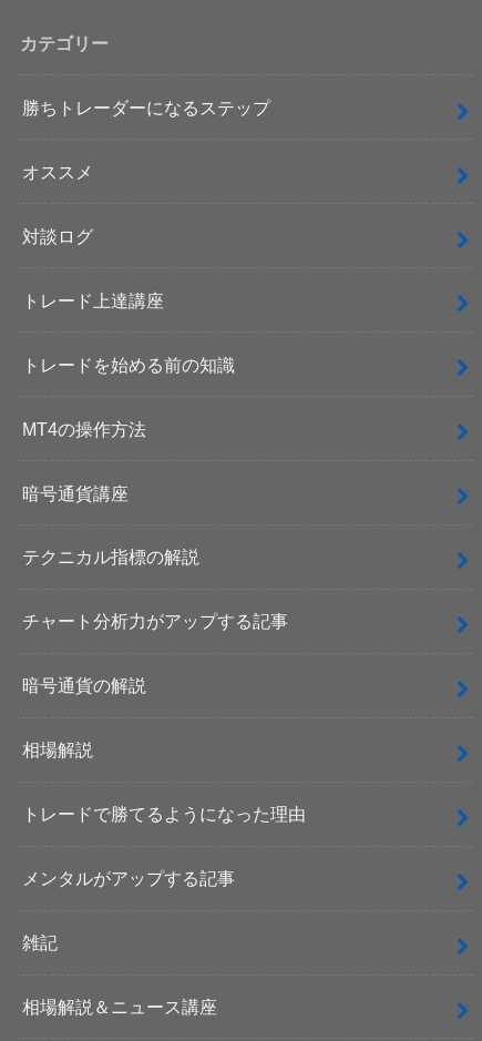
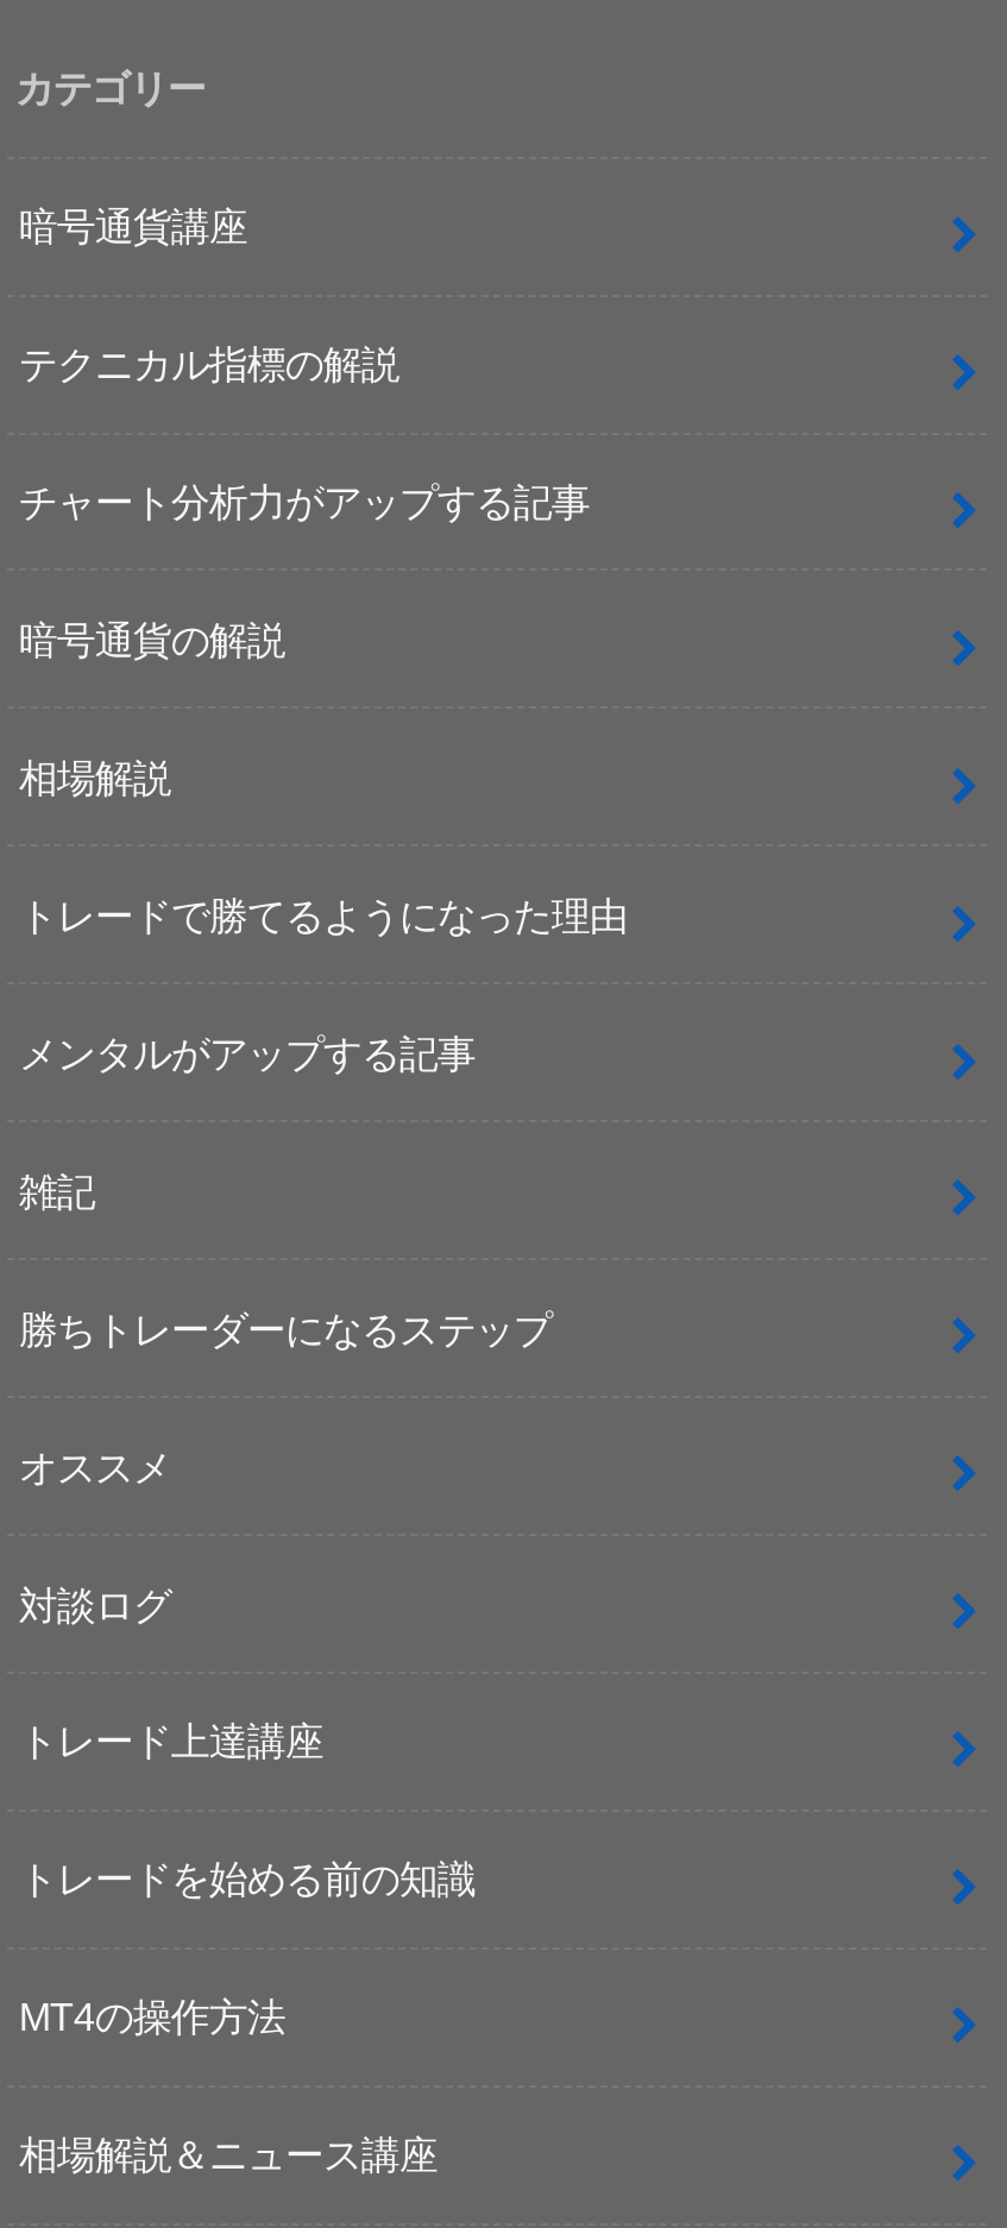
moved [22,97,270,439] -> [19,1306,551,2038]: 勝ちトレーダーになるステップ | オススメ | 対談ログ | トレード上達講座 | トレードを始める前の知識 | MT4の操作方法
moved [22,483,306,952] -> [19,204,627,1211]: 暗号通貨講座 | テクニカル指標の解説 | チャート分析力がアップする記事 | 暗号通貨の解説 | 相場解説 | トレードで勝てるようになった理由 | メンタルがアップする記事 | 雑記

